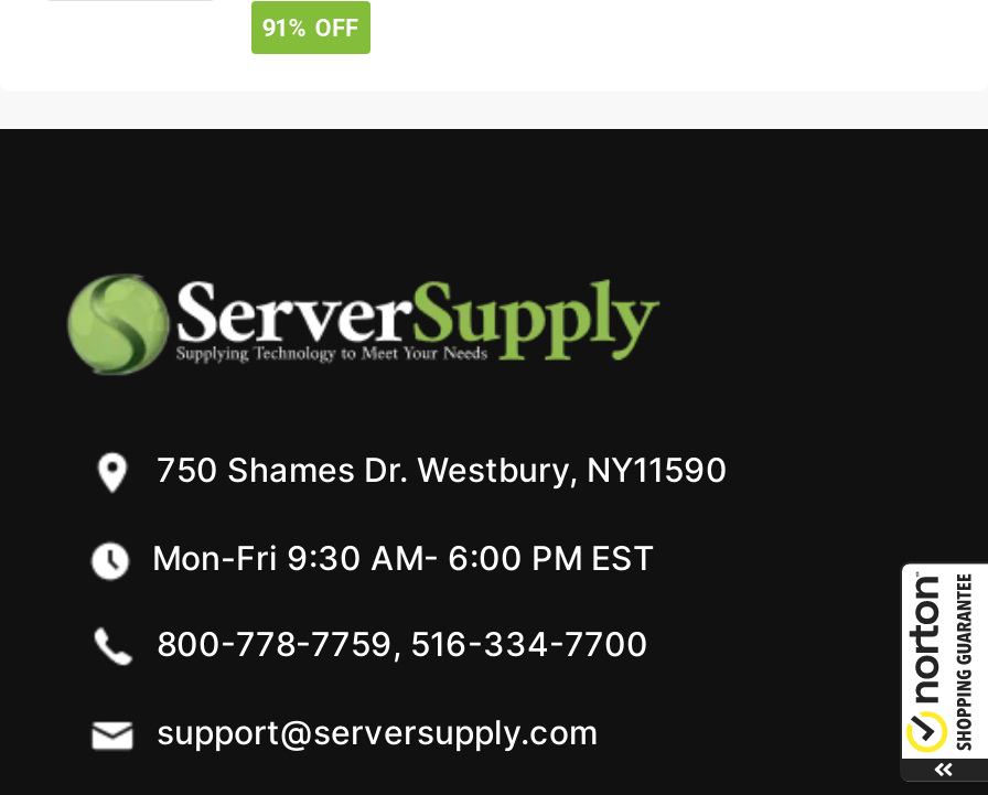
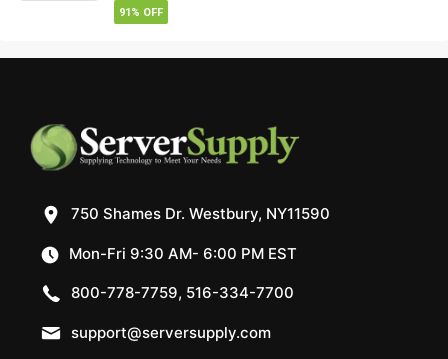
[900,560,981,778] [image] -> none

